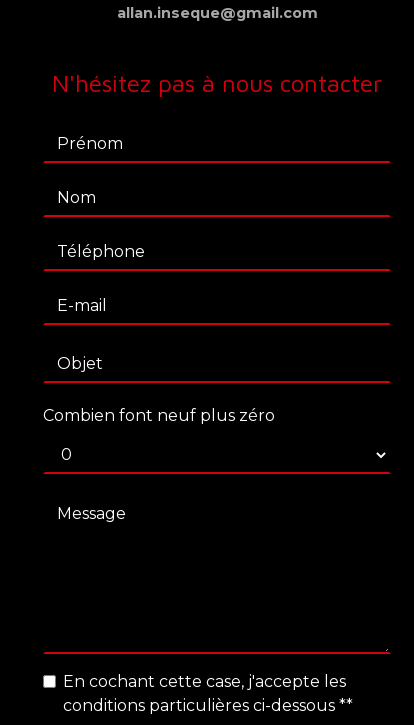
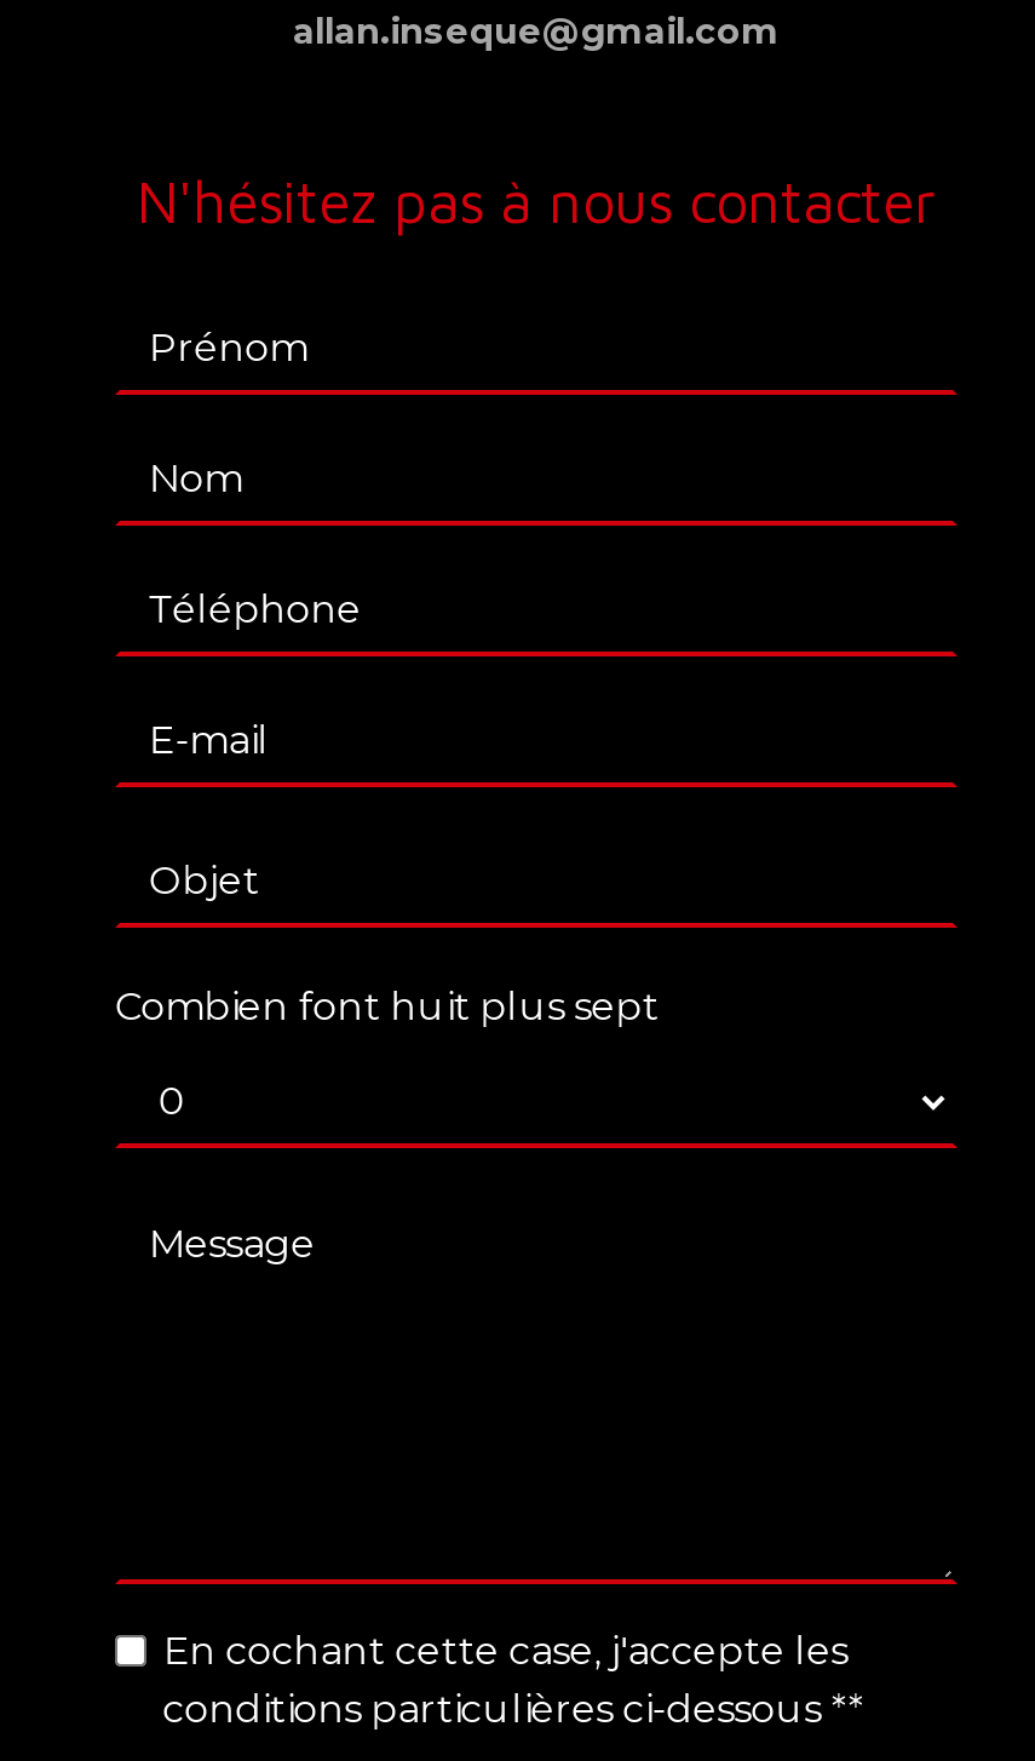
[43,406,275,425] Combien font neuf plus zéro -> [115,983,659,1029] Combien font huit plus sept

